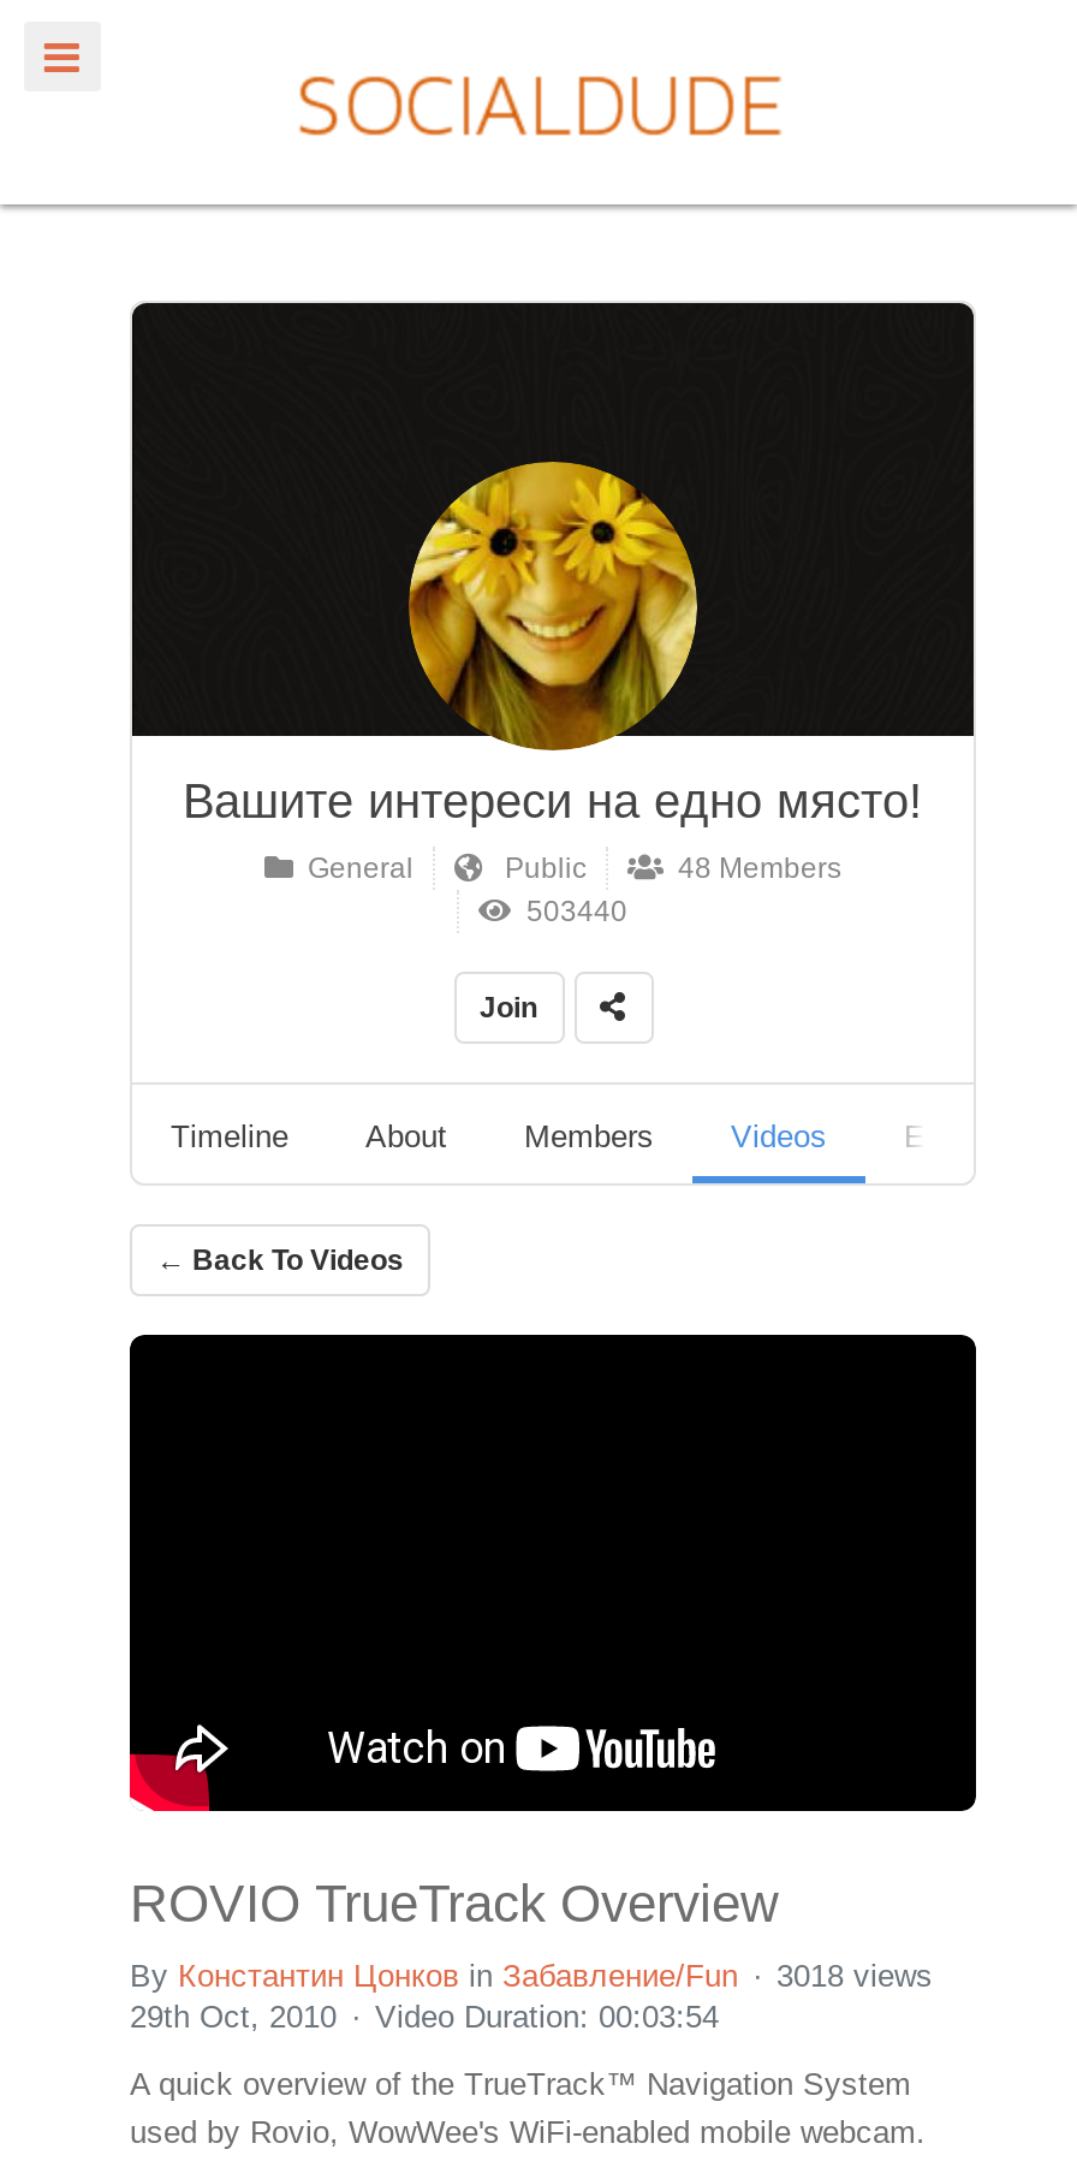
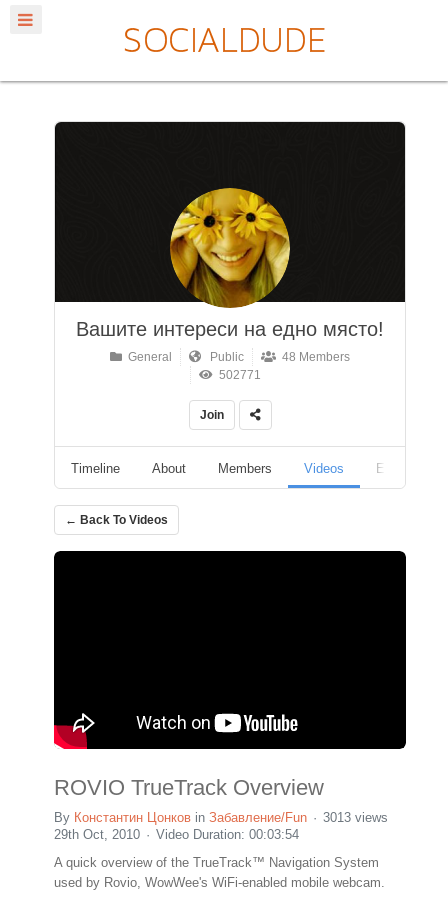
[512,895,627,928] 503440 -> [213,368,261,382] 502771
[776,1958,933,1994] 3018 views -> [323,810,388,825] 3013 views

